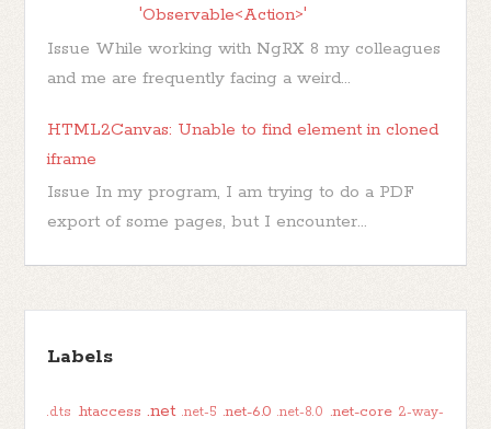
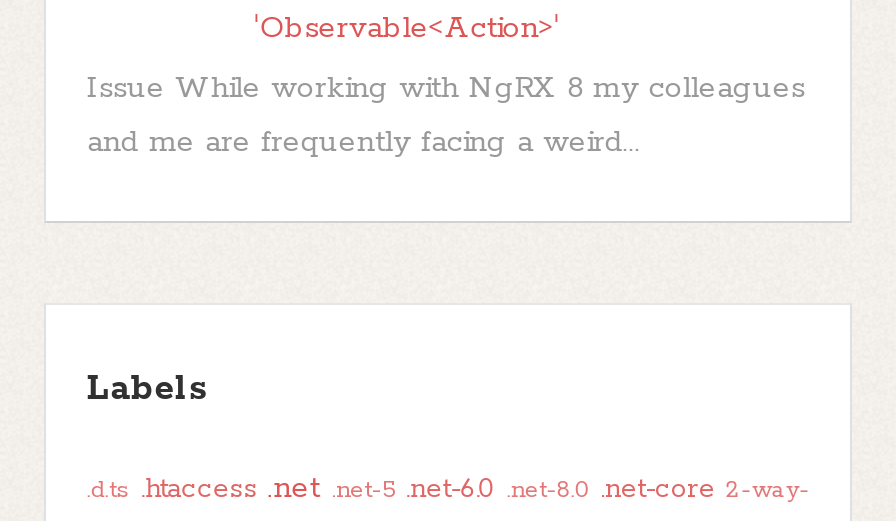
[48,119,439,232] HTML2Canvas: Unable to find element in cloned | iframe | Issue In my program, I am trying to do a PDF | export of some pages, but I encounter... -> none

